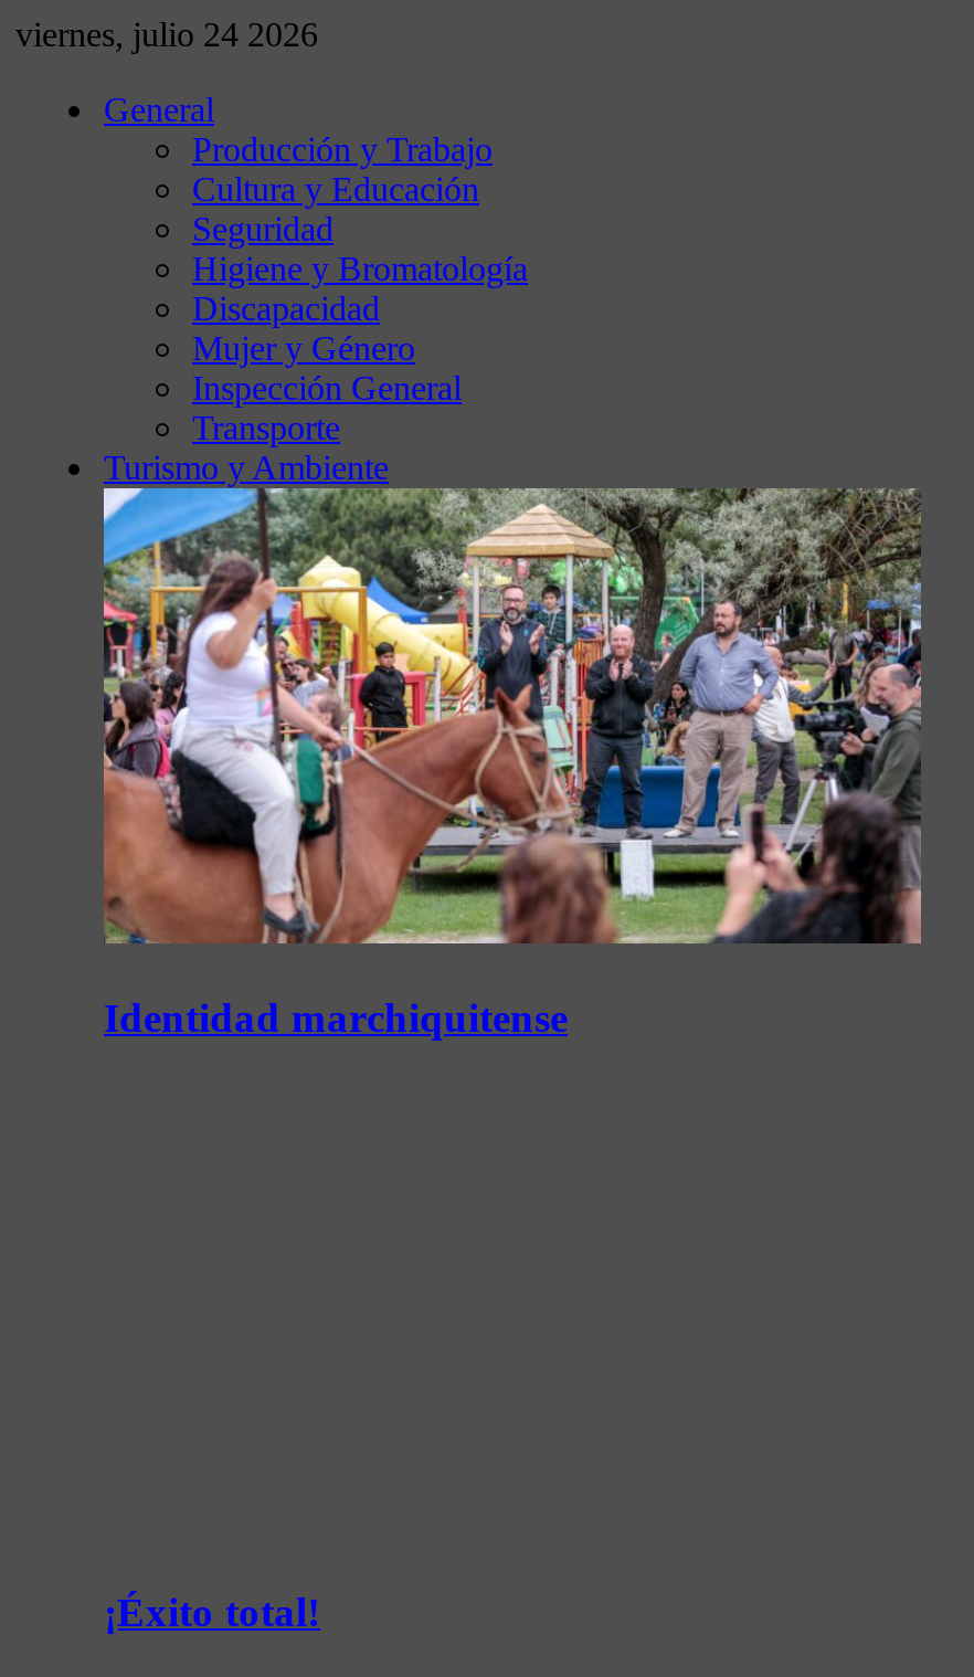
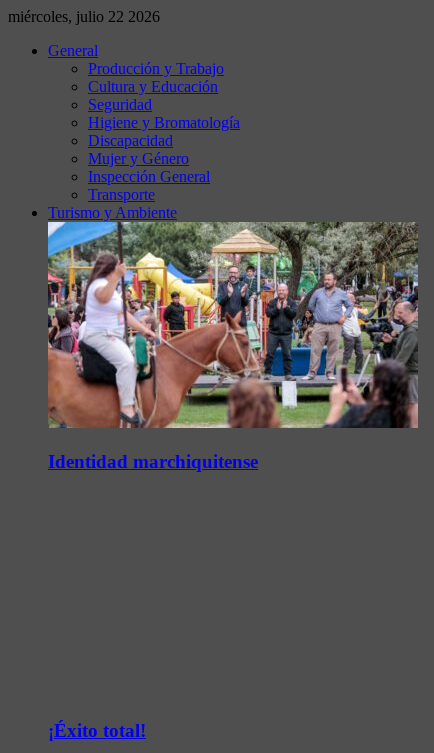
[15,15,318,53] viernes, julio 24 2026 -> [8,8,160,25] miércoles, julio 22 2026

